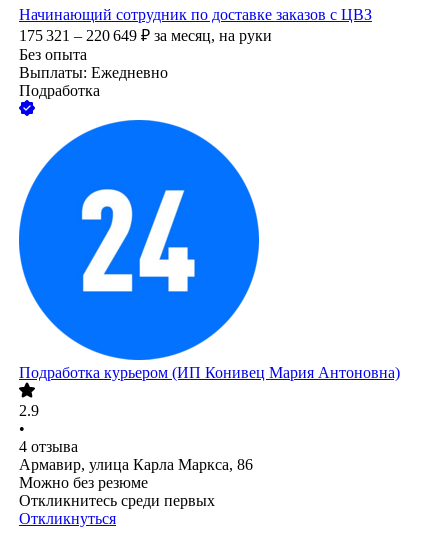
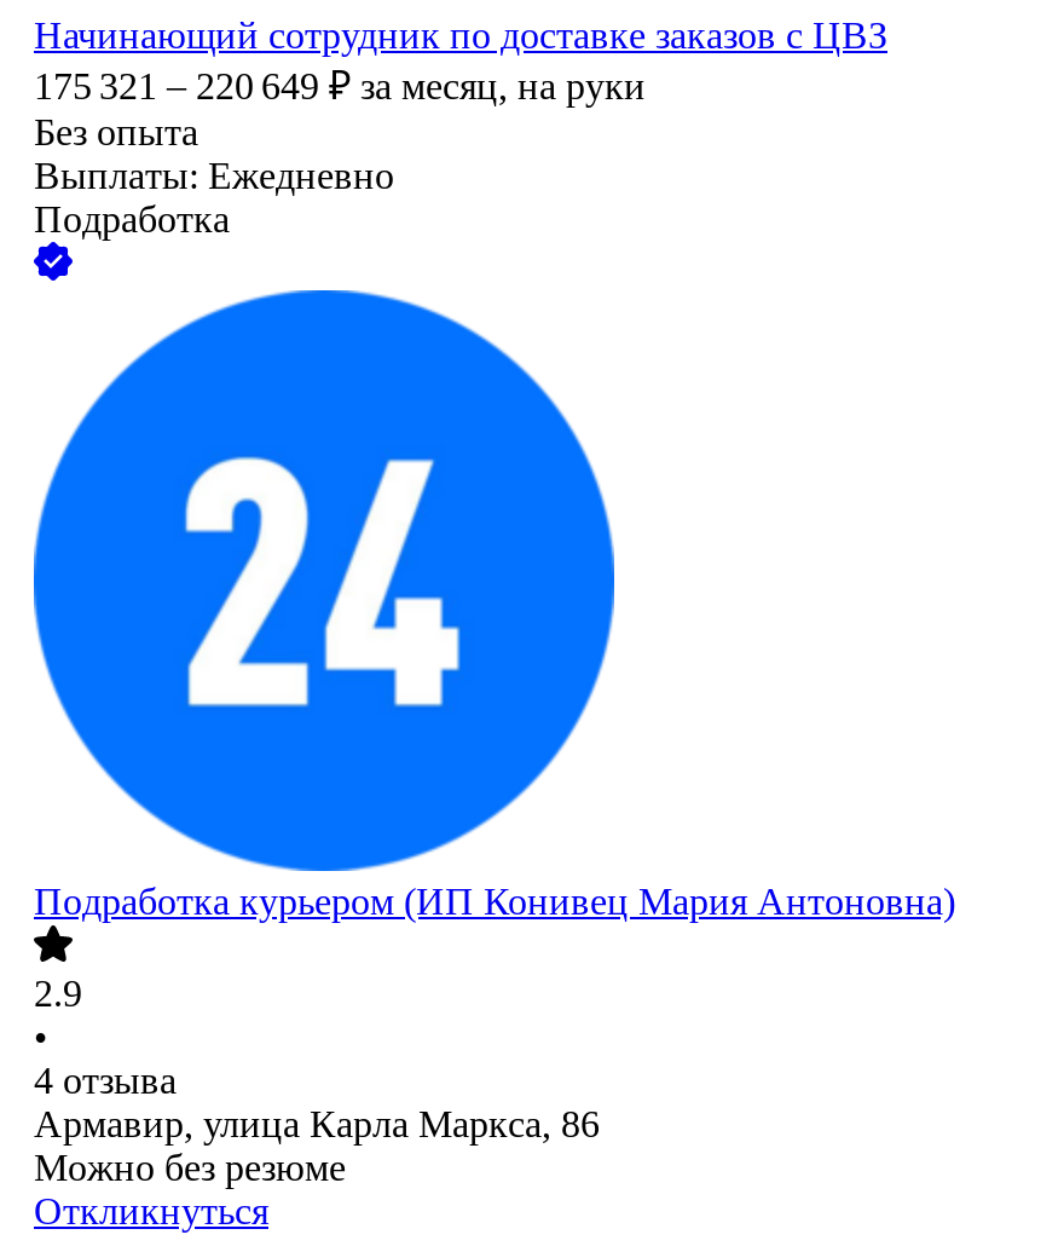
[19,492,215,509] Откликнитесь среди первых -> none

